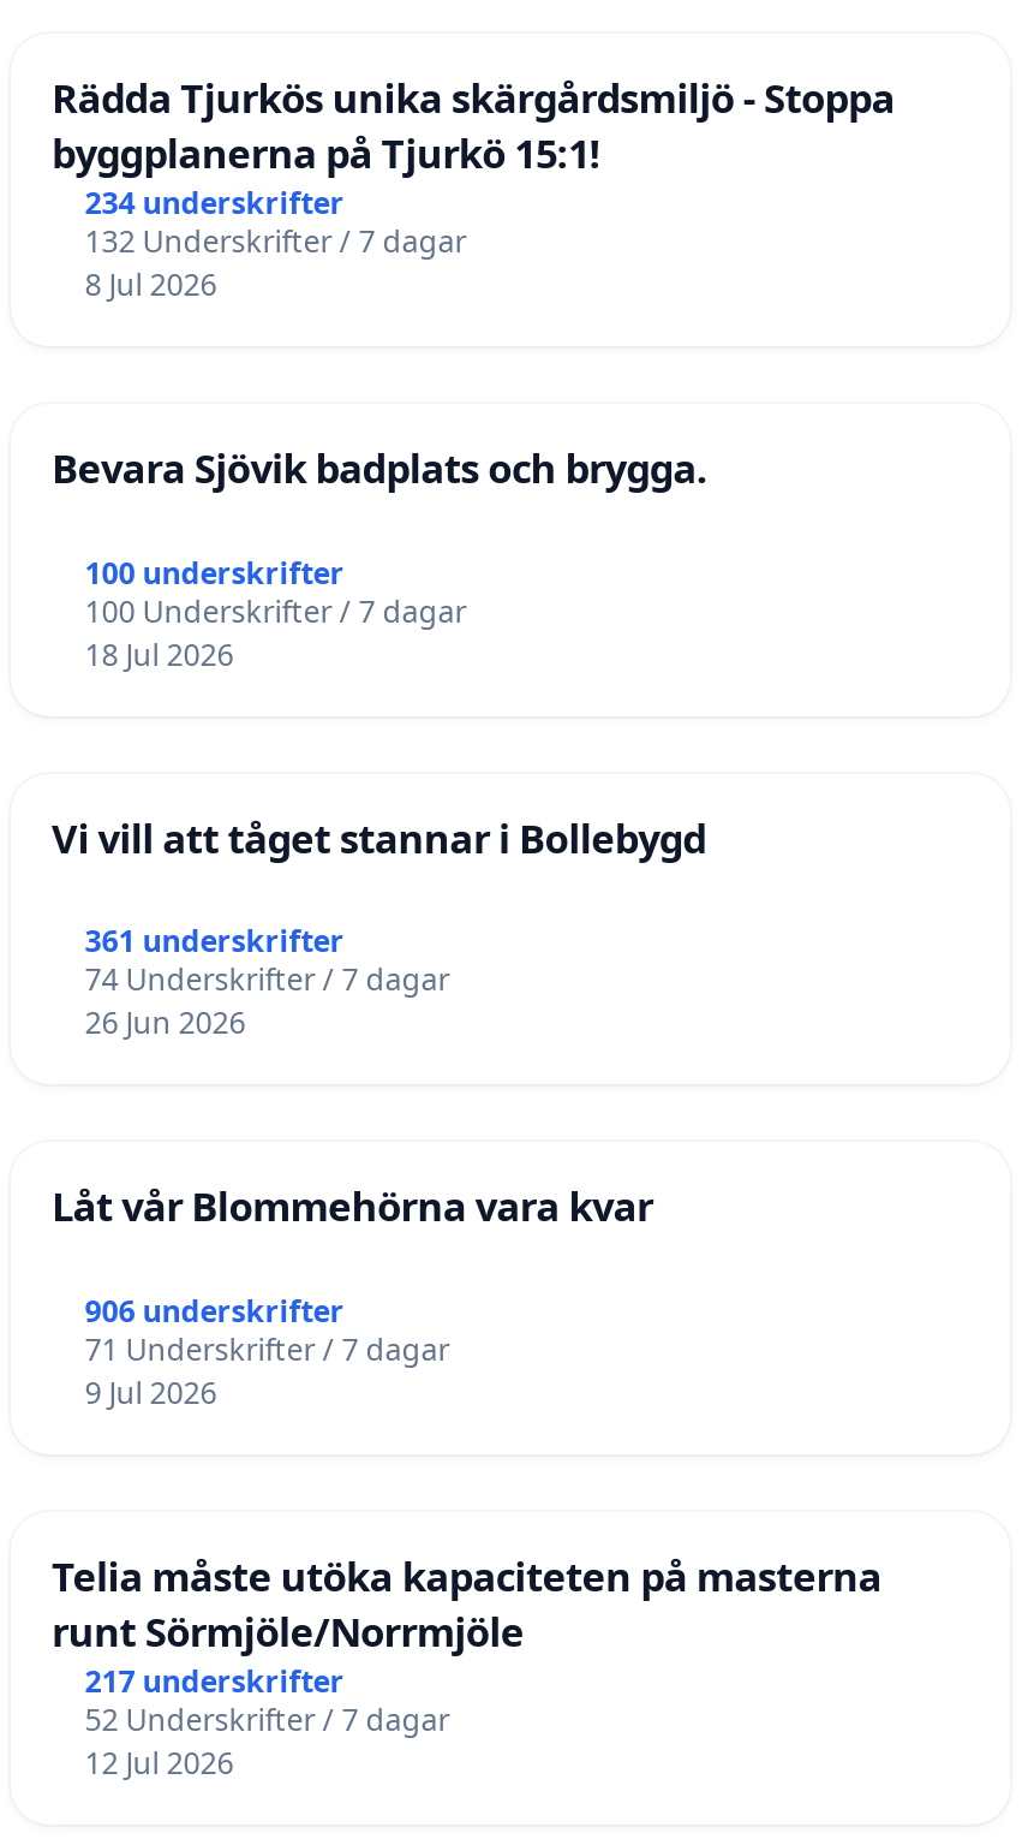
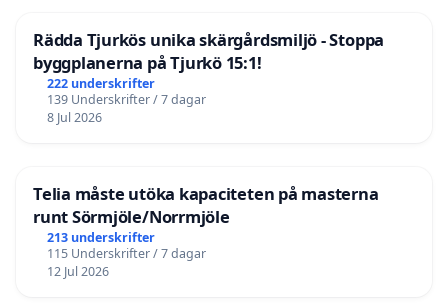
[85,182,344,223] 234 underskrifter -> [47,75,155,92] 222 underskrifter
[85,221,467,262] 132 Underskrifter / 7 dagar -> [47,91,206,108] 139 Underskrifter / 7 dagar
[52,440,708,1415] Bevara Sjövik badplats och brygga. | 100 underskrifter | 100 Underskrifter / 7 dagar | 18 Jul 2026 | Vi vill att tåget stannar i Bollebygd | 361 underskrifter | 74 Underskrifter / 7 dagar | 26 Jun 2026 | Låt vår Blommehörna vara kvar | 906 underskrifter | 71 Underskrifter / 7 dagar | 9 Jul 2026 -> none
[85,1662,344,1703] 217 underskrifter -> [47,229,155,246] 213 underskrifter
[85,1700,450,1741] 52 Underskrifter / 7 dagar -> [47,245,206,262] 115 Underskrifter / 7 dagar

